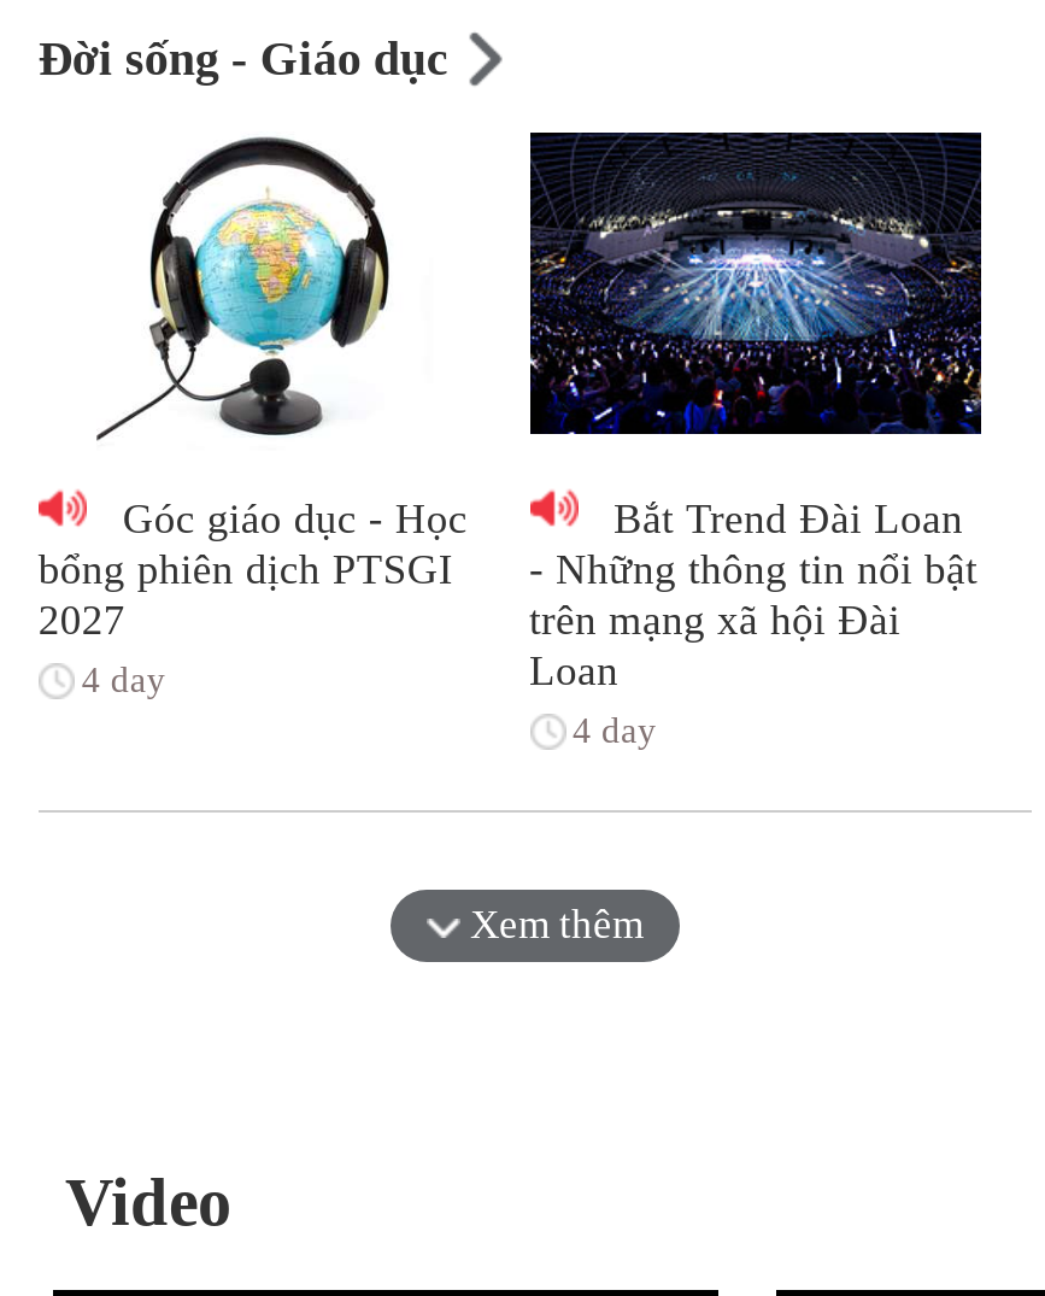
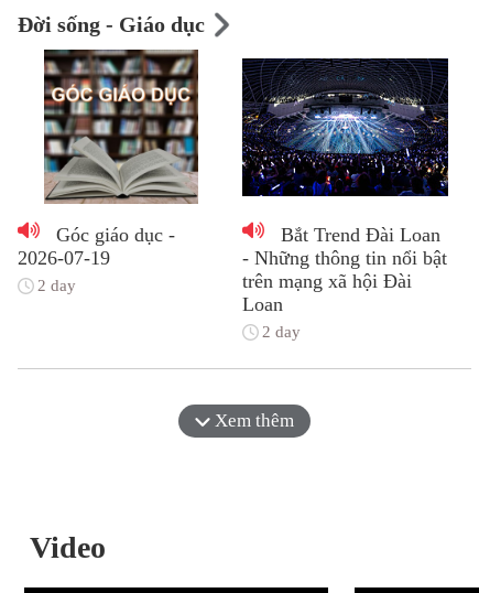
[38,113,467,700] [image] | Góc giáo dục - Học | bổng phiên dịch PTSGI | 2027 | 4 day -> [18,48,199,295] [image] | Góc giáo dục - | 2026-07-19 | 2 day
[573,712,657,750] 4 day -> [262,323,300,341] 2 day

